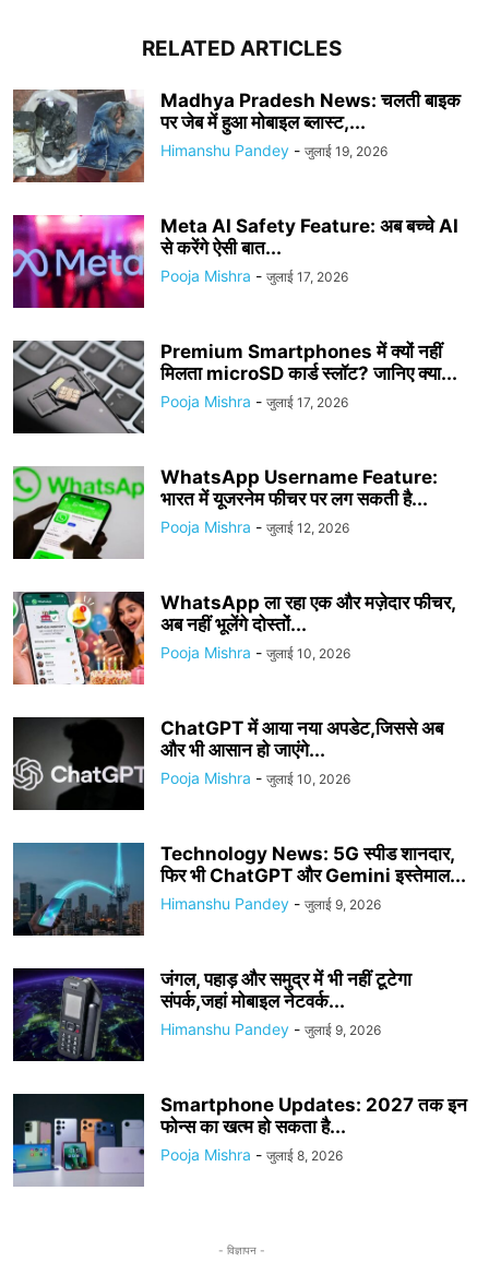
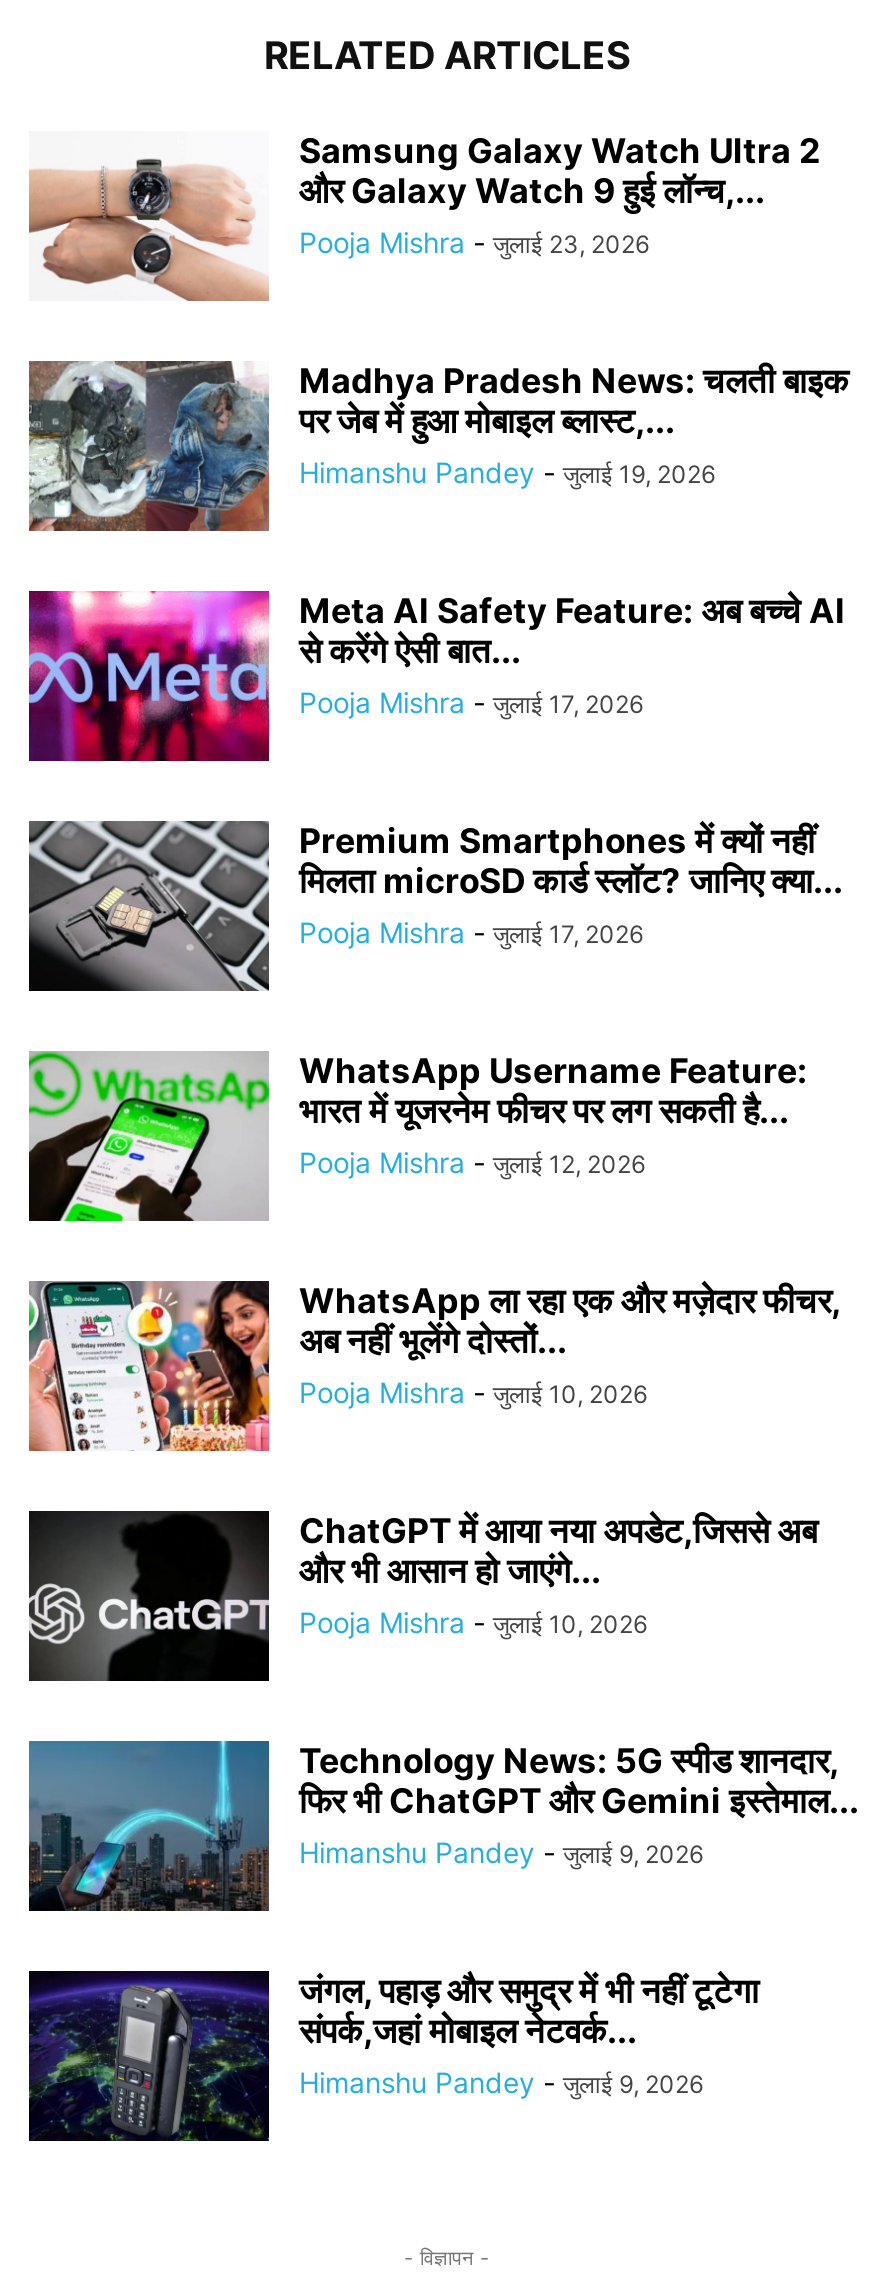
none -> [29,131,821,303] [image] | Samsung Galaxy Watch Ultra 2 | और Galaxy Watch 9 हुई लॉन्च,... | Pooja Mishra - जुलाई 23, 2026
moved [11,87,466,1038] -> [25,357,859,2099]: [image] | Madhya Pradesh News: चलती बाइक | पर जेब में हुआ मोबाइल ब्लास्ट,... | ... | संपर्क,जहां मोबाइल नेटवर्क... | Himanshu Pandey - जुलाई 9, 2026
[12,1094,467,1187] [image] | Smartphone Updates: 2027 तक इन | फोन्स का खत्म हो सकता है... | Pooja Mishra - जुलाई 8, 2026 -> none

